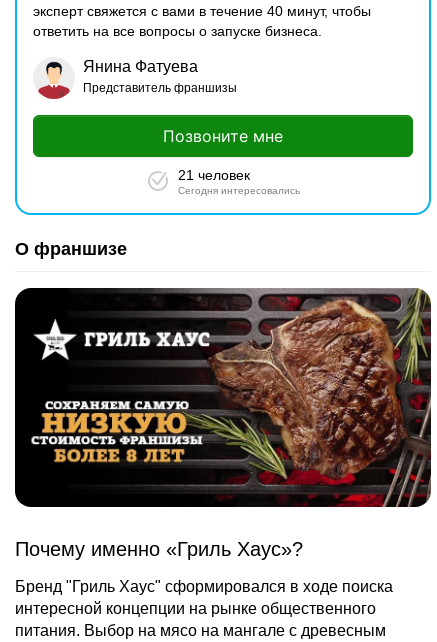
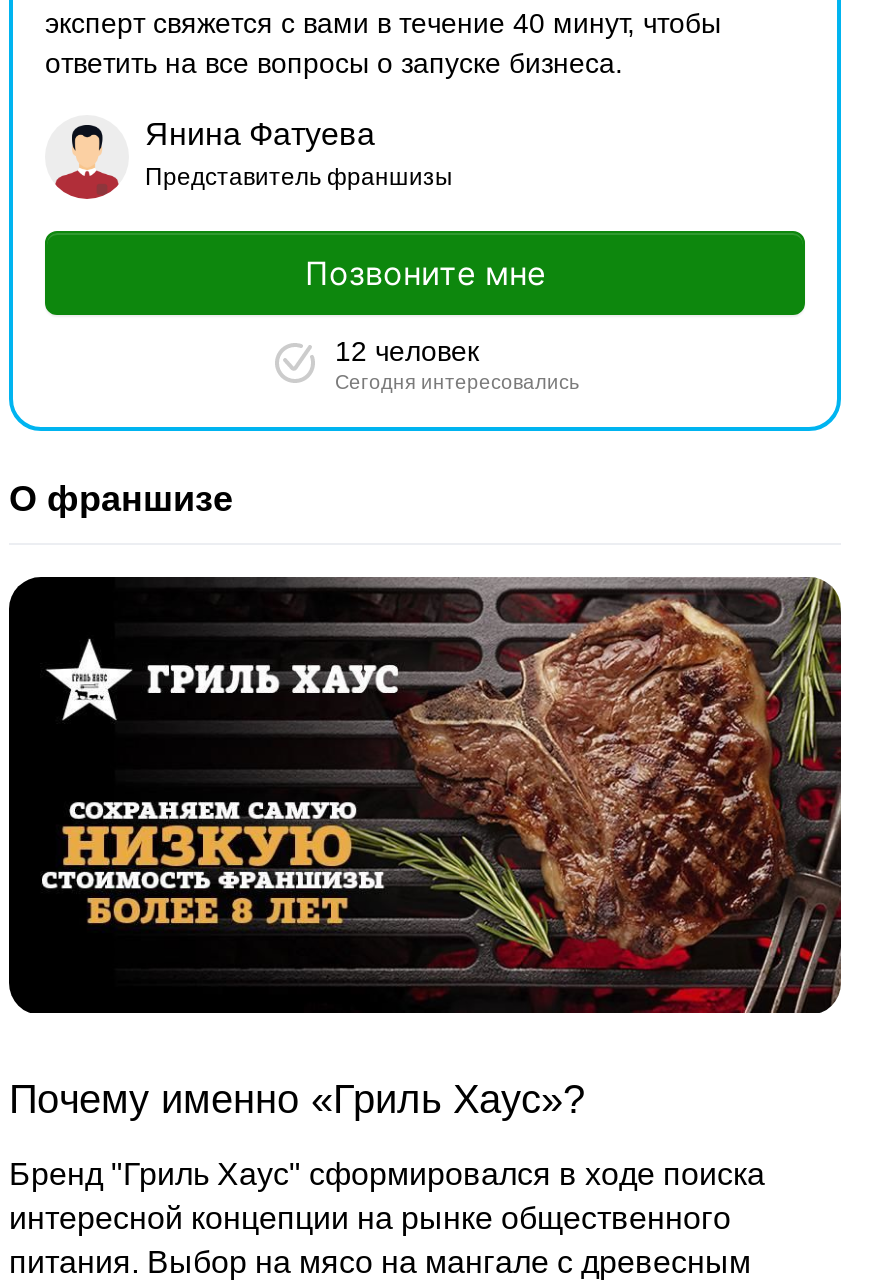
[178,167,250,183] 21 человек -> [335,334,479,366] 12 человек

